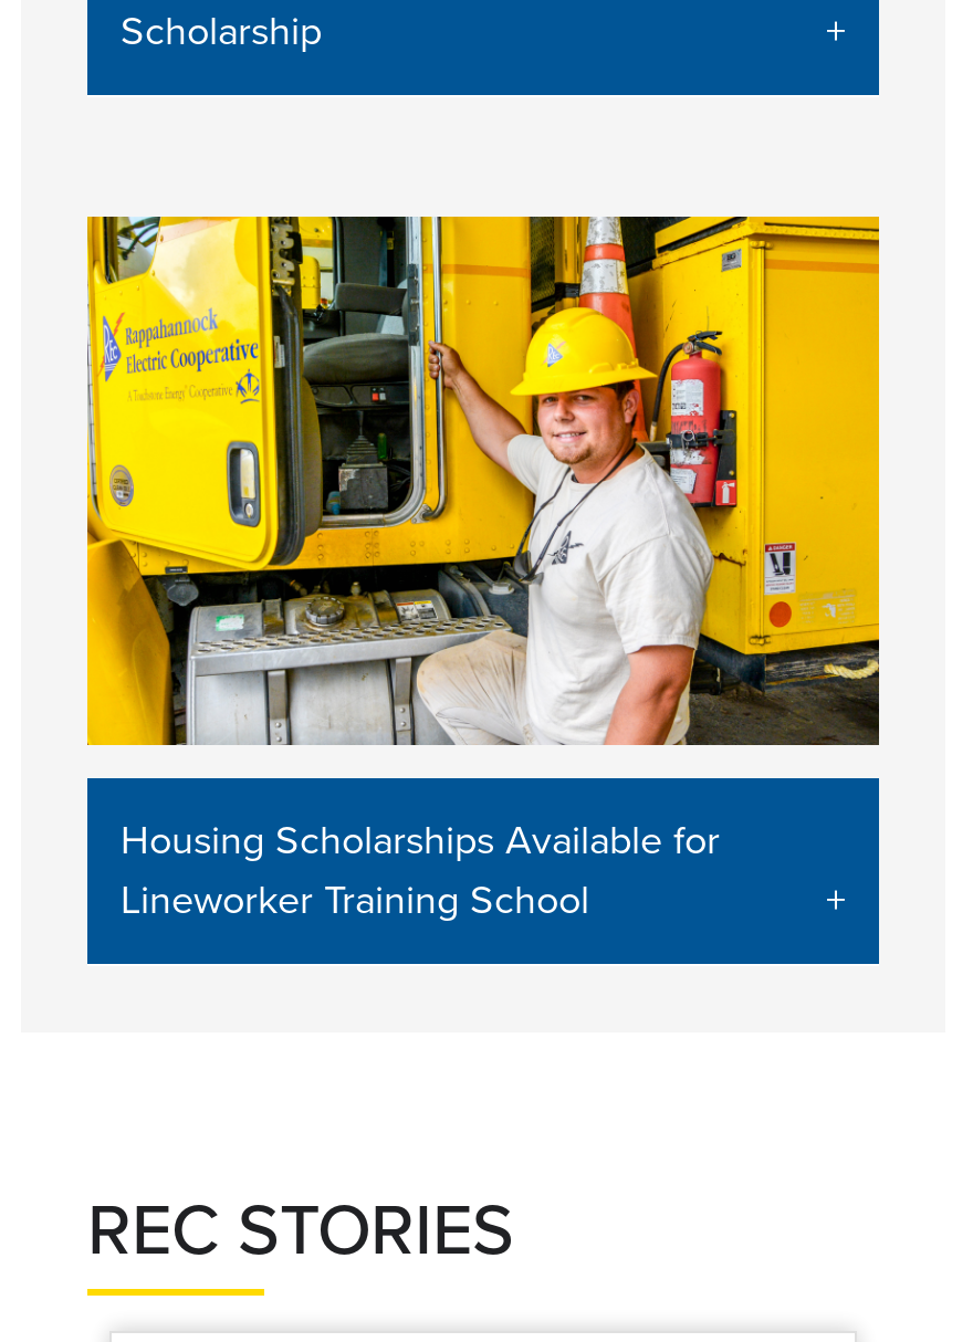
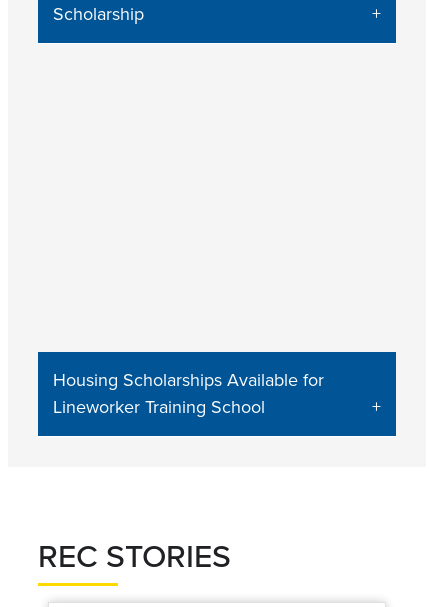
[85,214,881,747] [image] -> none

